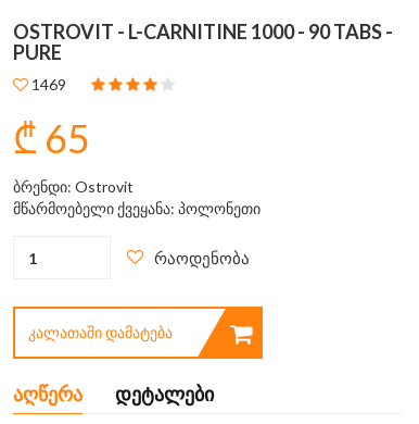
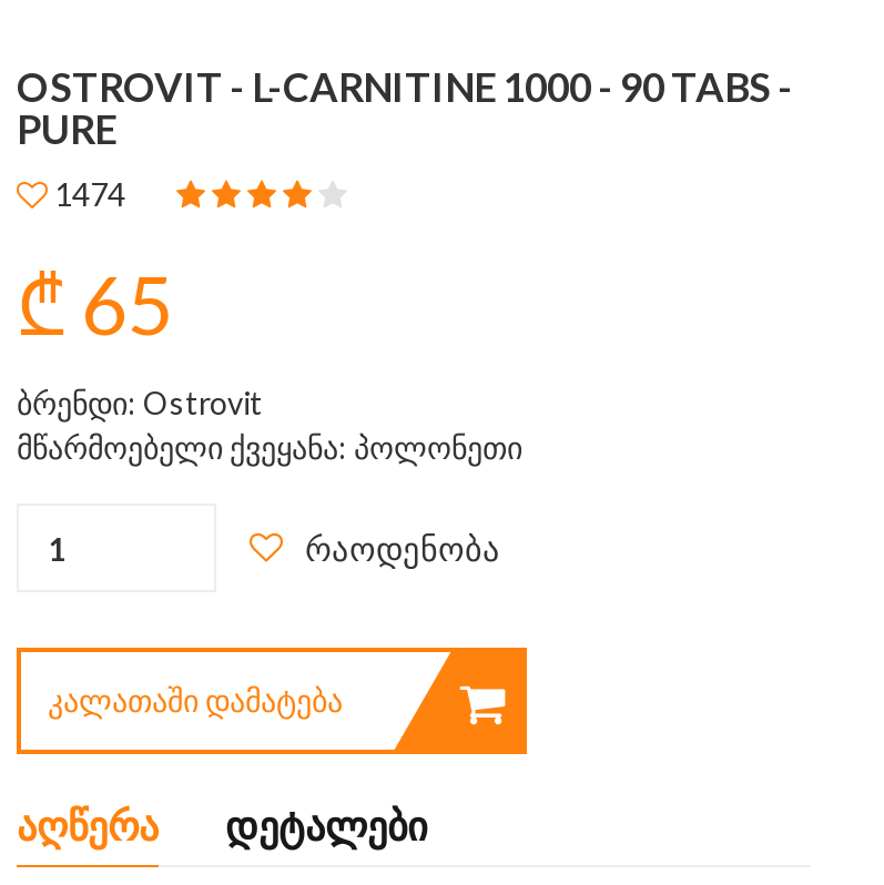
[28,75,69,93] 1469 -> [48,175,132,213] 1474

